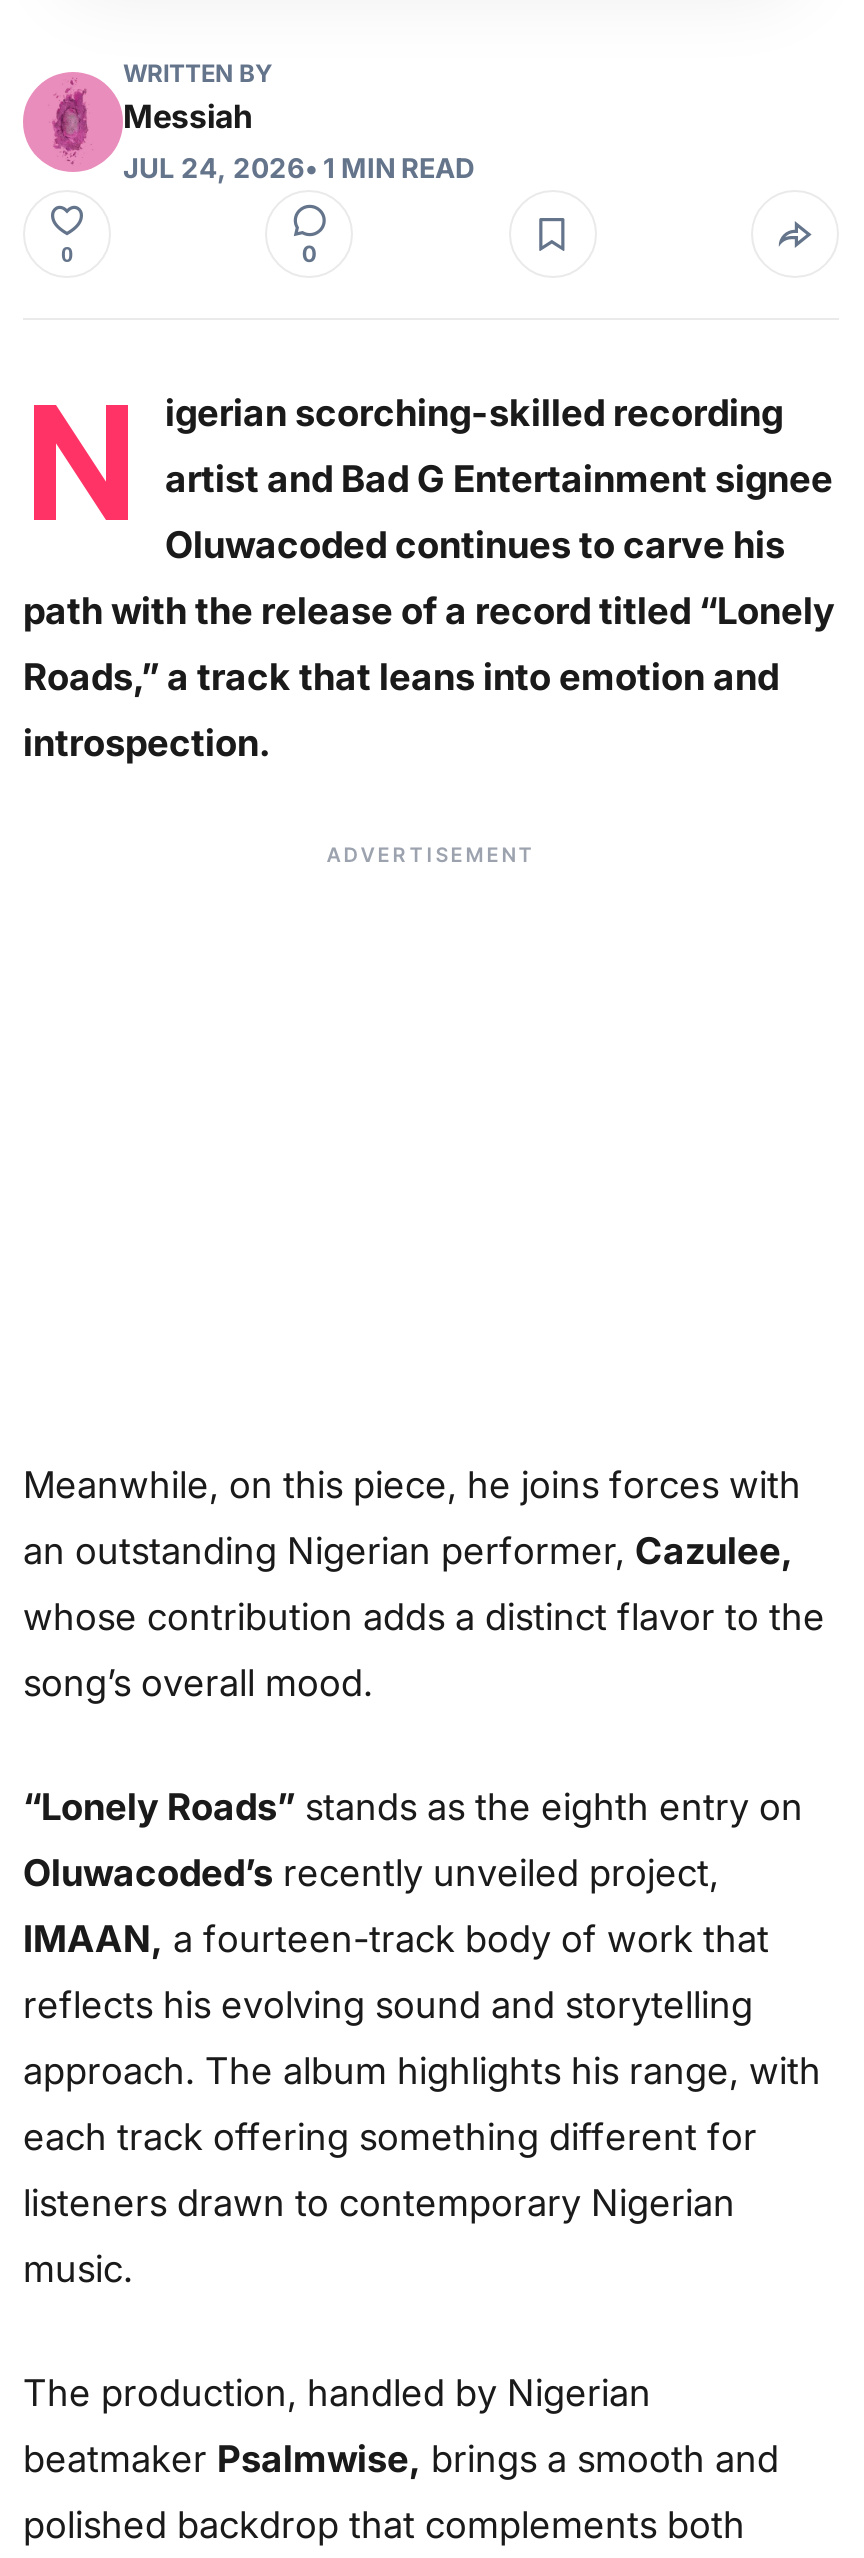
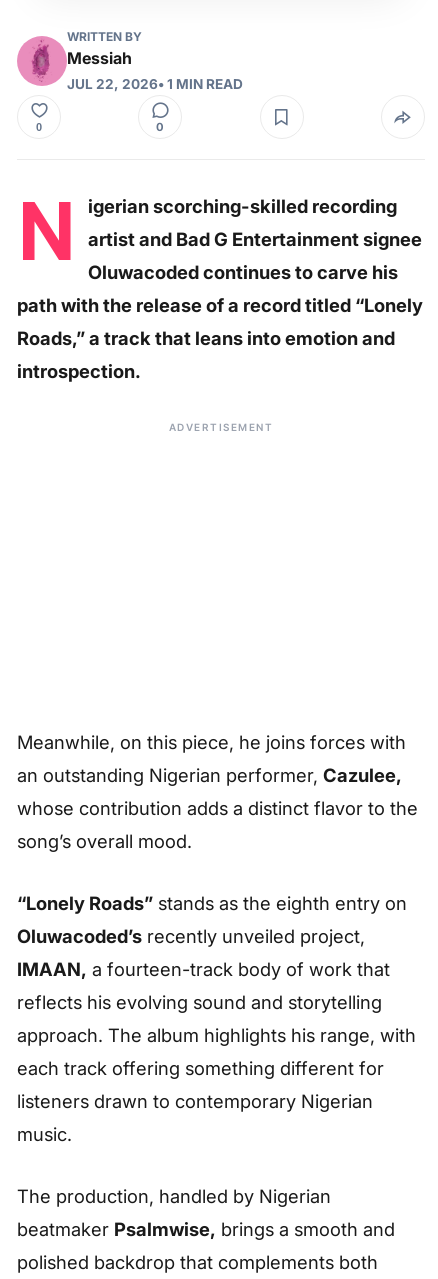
[123,152,475,184] JUL 24, 2026• 1 MIN READ -> [67,76,243,92] JUL 22, 2026• 1 MIN READ

